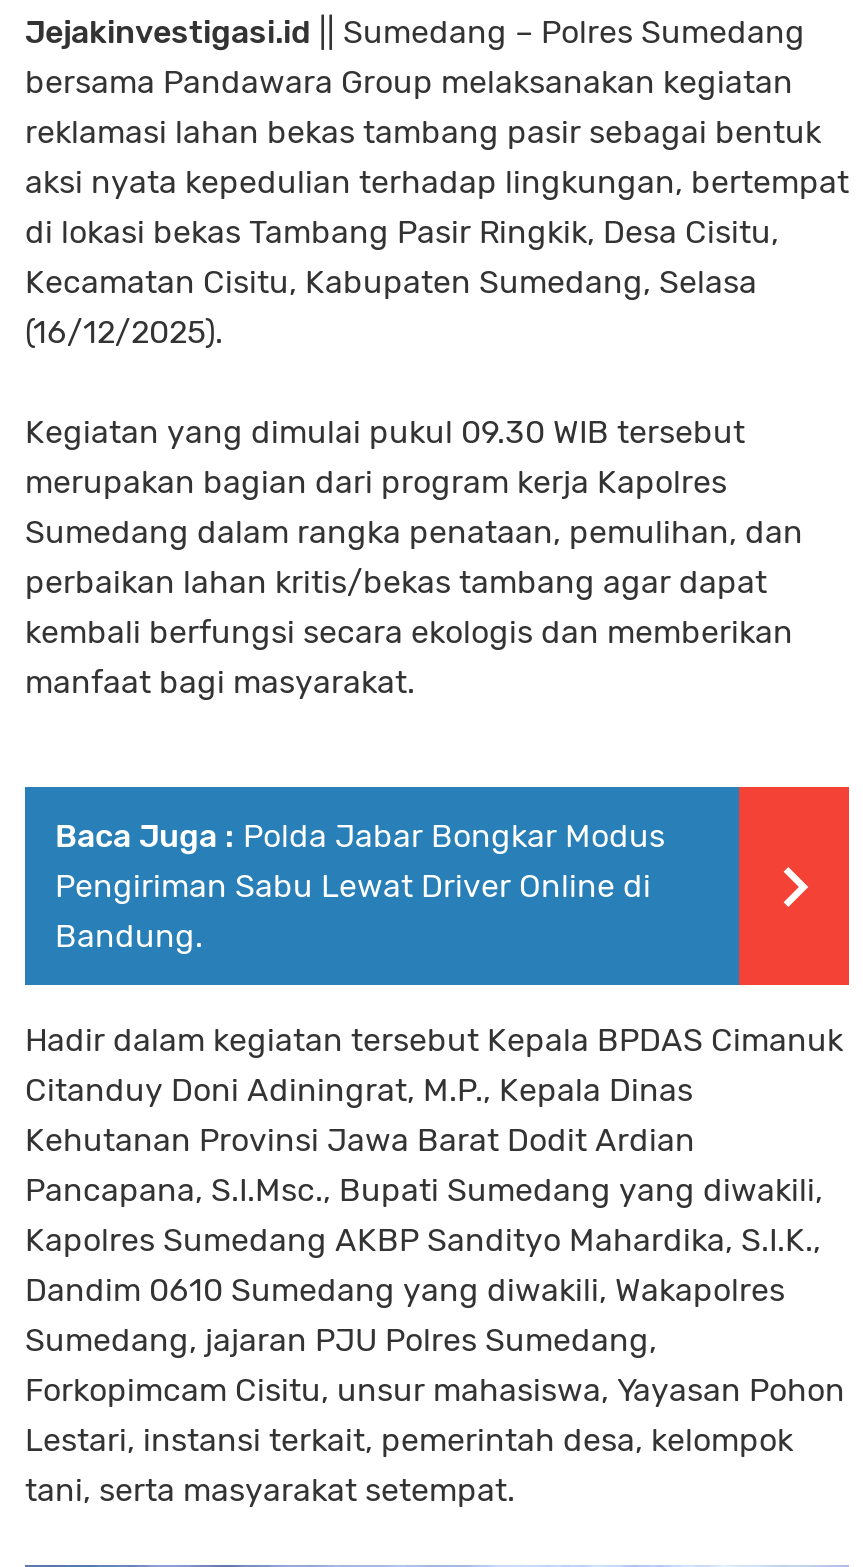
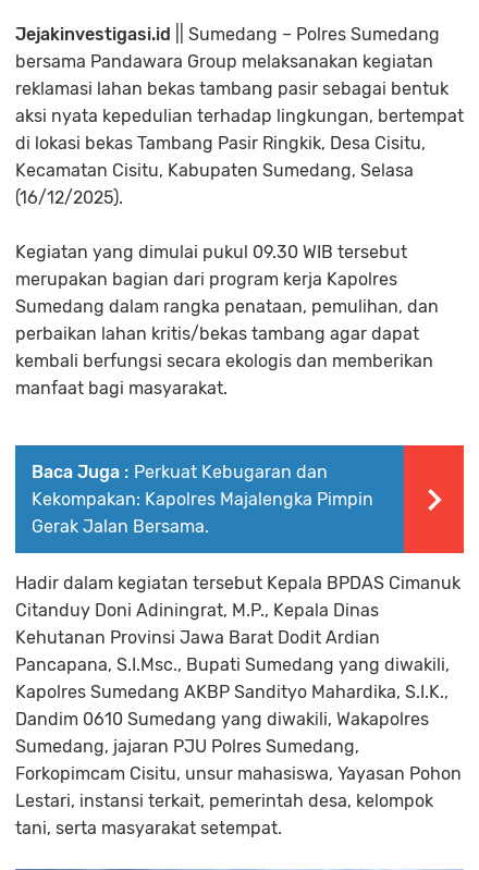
[55,817,665,955] Baca Juga : Polda Jabar Bongkar Modus | Pengiriman Sabu Lewat Driver Online di | Bandung. -> [32,462,373,537] Baca Juga : Perkuat Kebugaran dan | Kekompakan: Kapolres Majalengka Pimpin | Gerak Jalan Bersama.

